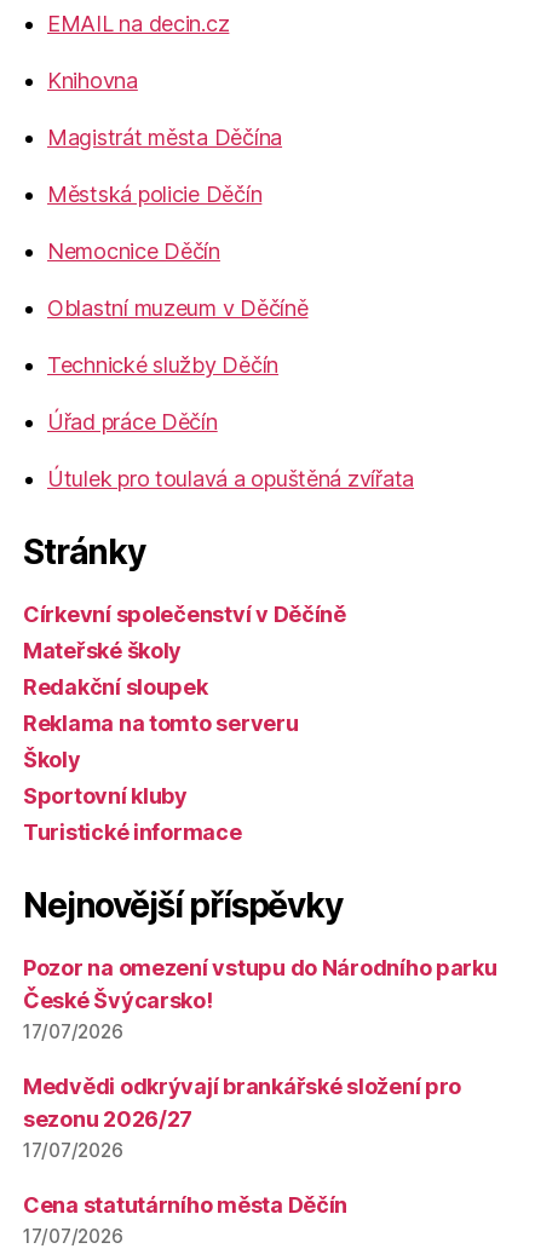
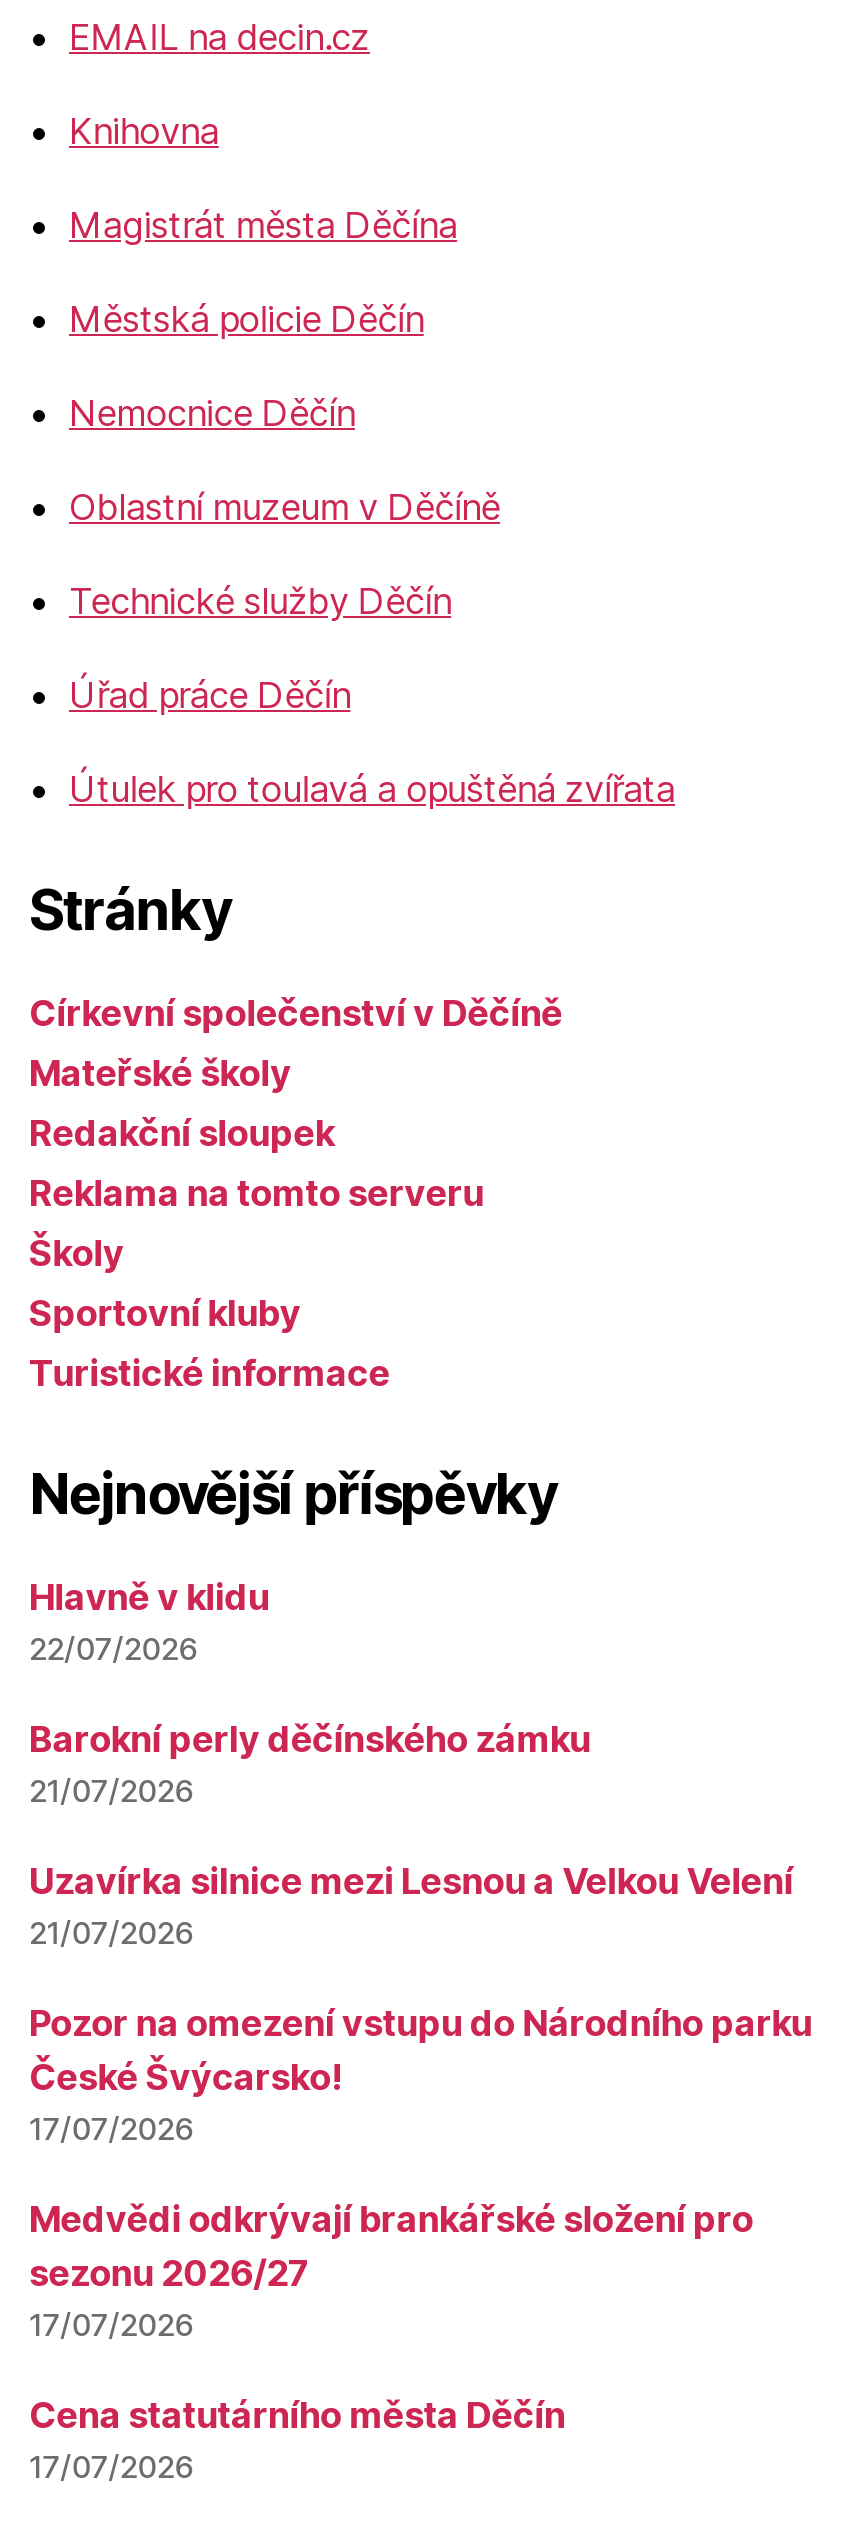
none -> [29,1576,793,1952] Hlavně v klidu | 22/07/2026 | Barokní perly děčínského zámku | 21/07/2026 | Uzavírka silnice mezi Lesnou a Velkou Velení | 21/07/2026

